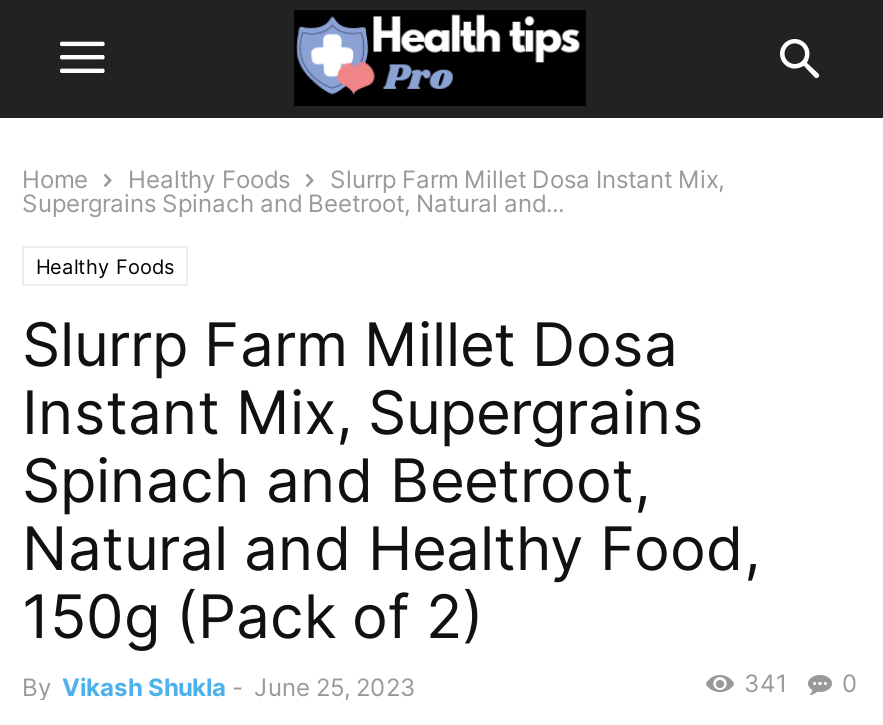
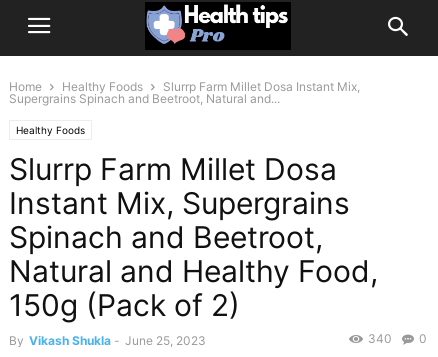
[744,668,858,698] 341 0 -> [368,331,427,346] 340 0

